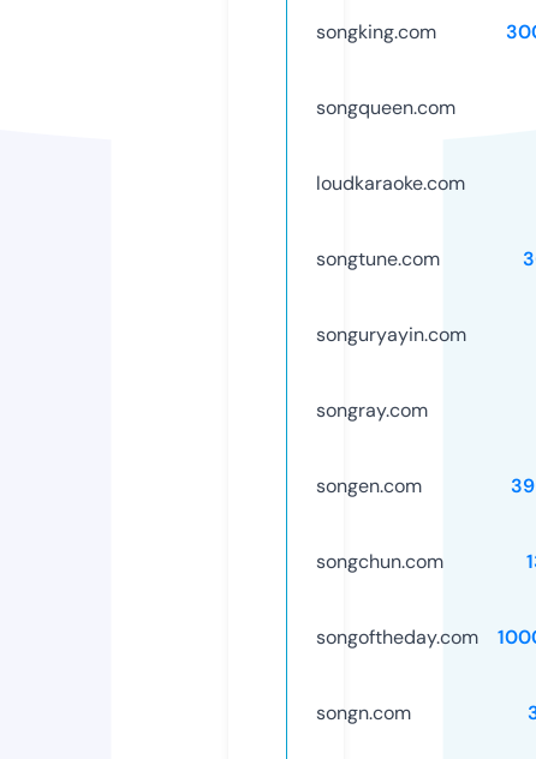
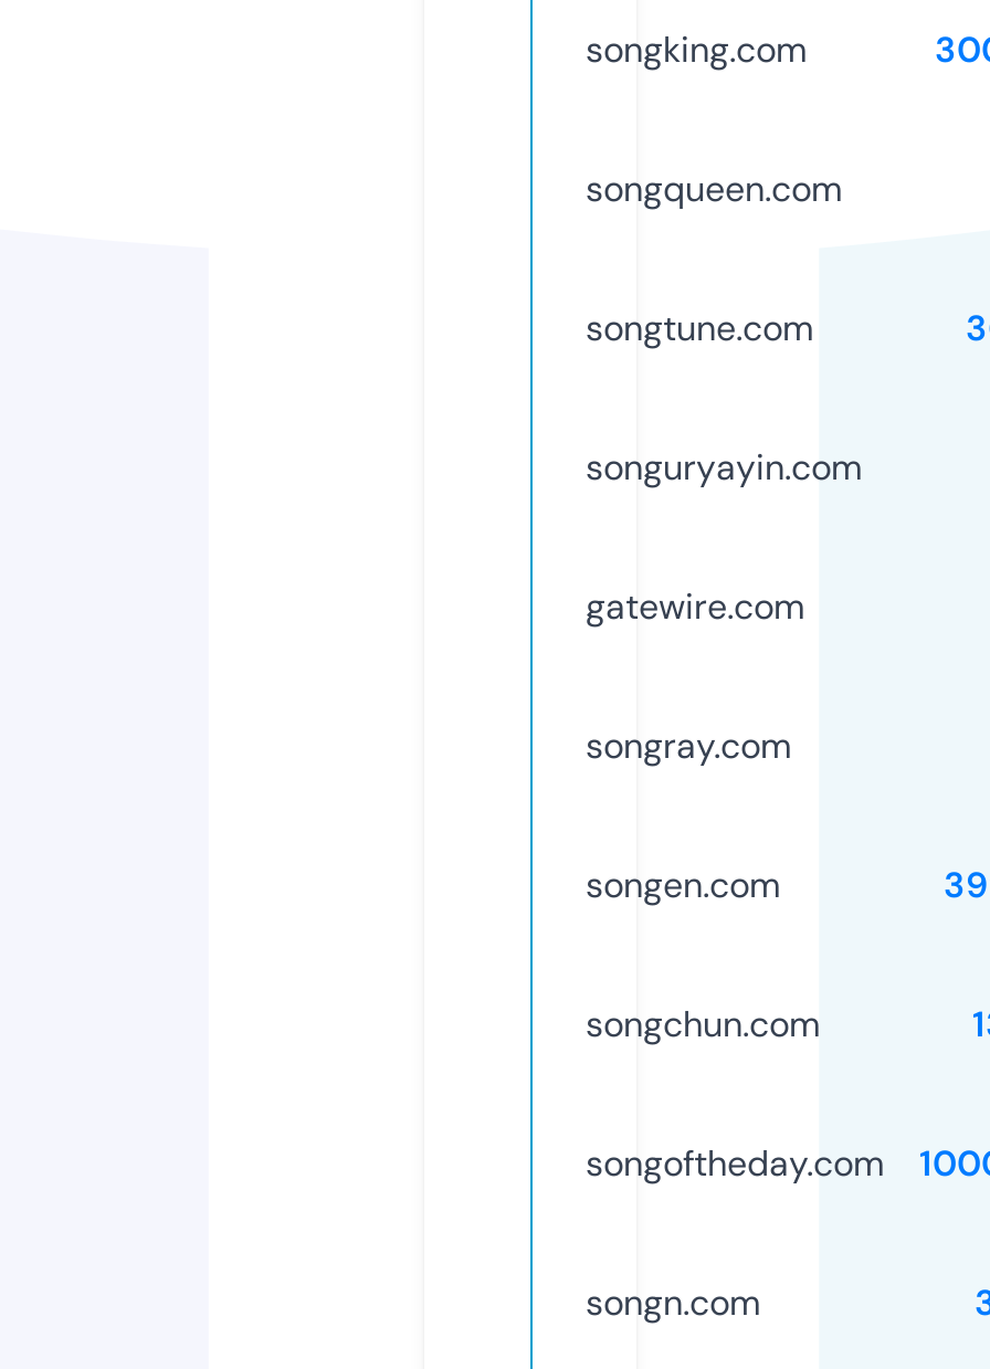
[316,170,465,196] loudkaraoke.com -> none
moved [316,246,466,347] -> [586,305,862,490]: songtune.com | songuryayin.com
none -> [586,583,804,629] gatewire.com

